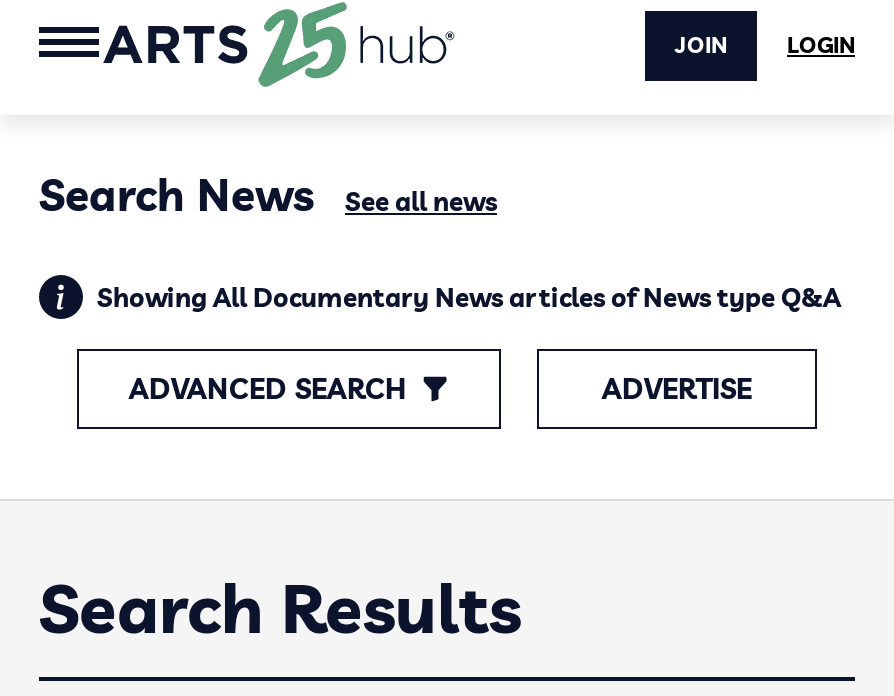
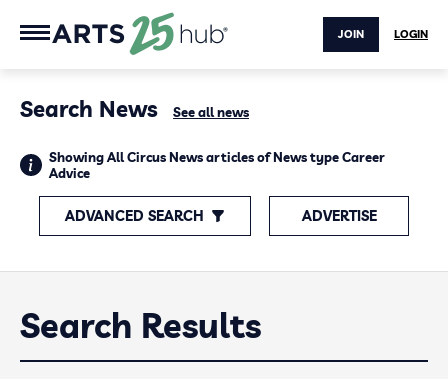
[97,281,841,313] Showing All Documentary News articles of News type Q&A -> [49,149,385,181] Showing All Circus News articles of News type Career | Advice

